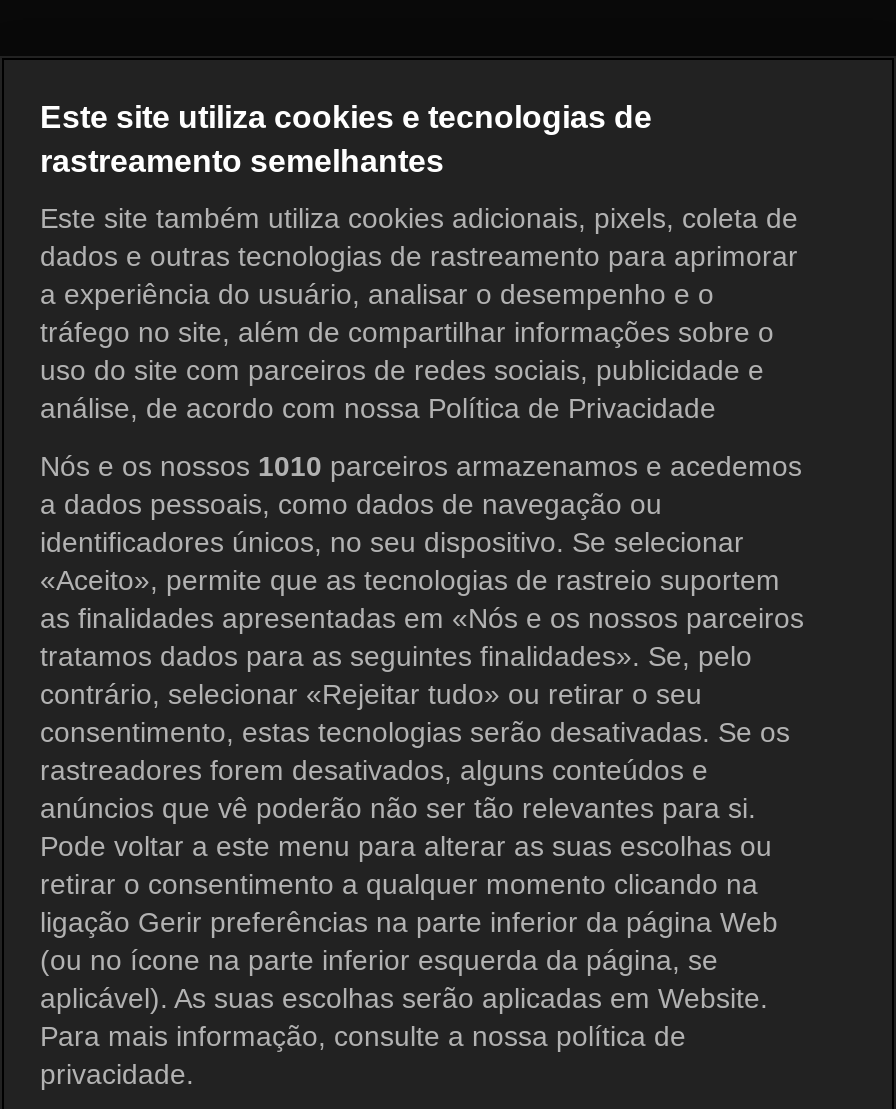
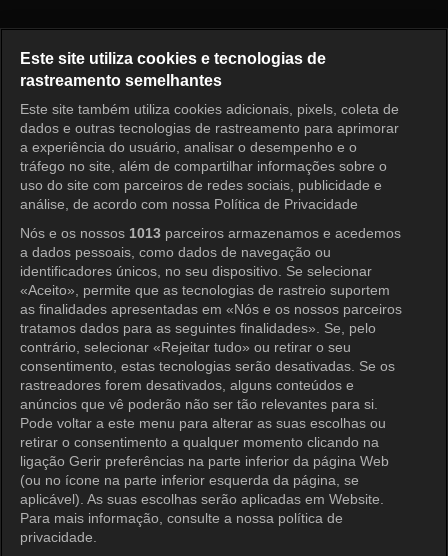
[40,450,802,482] Nós e os nossos 1010 parceiros armazenamos e acedemos -> [20,225,401,241] Nós e os nossos 1013 parceiros armazenamos e acedemos

